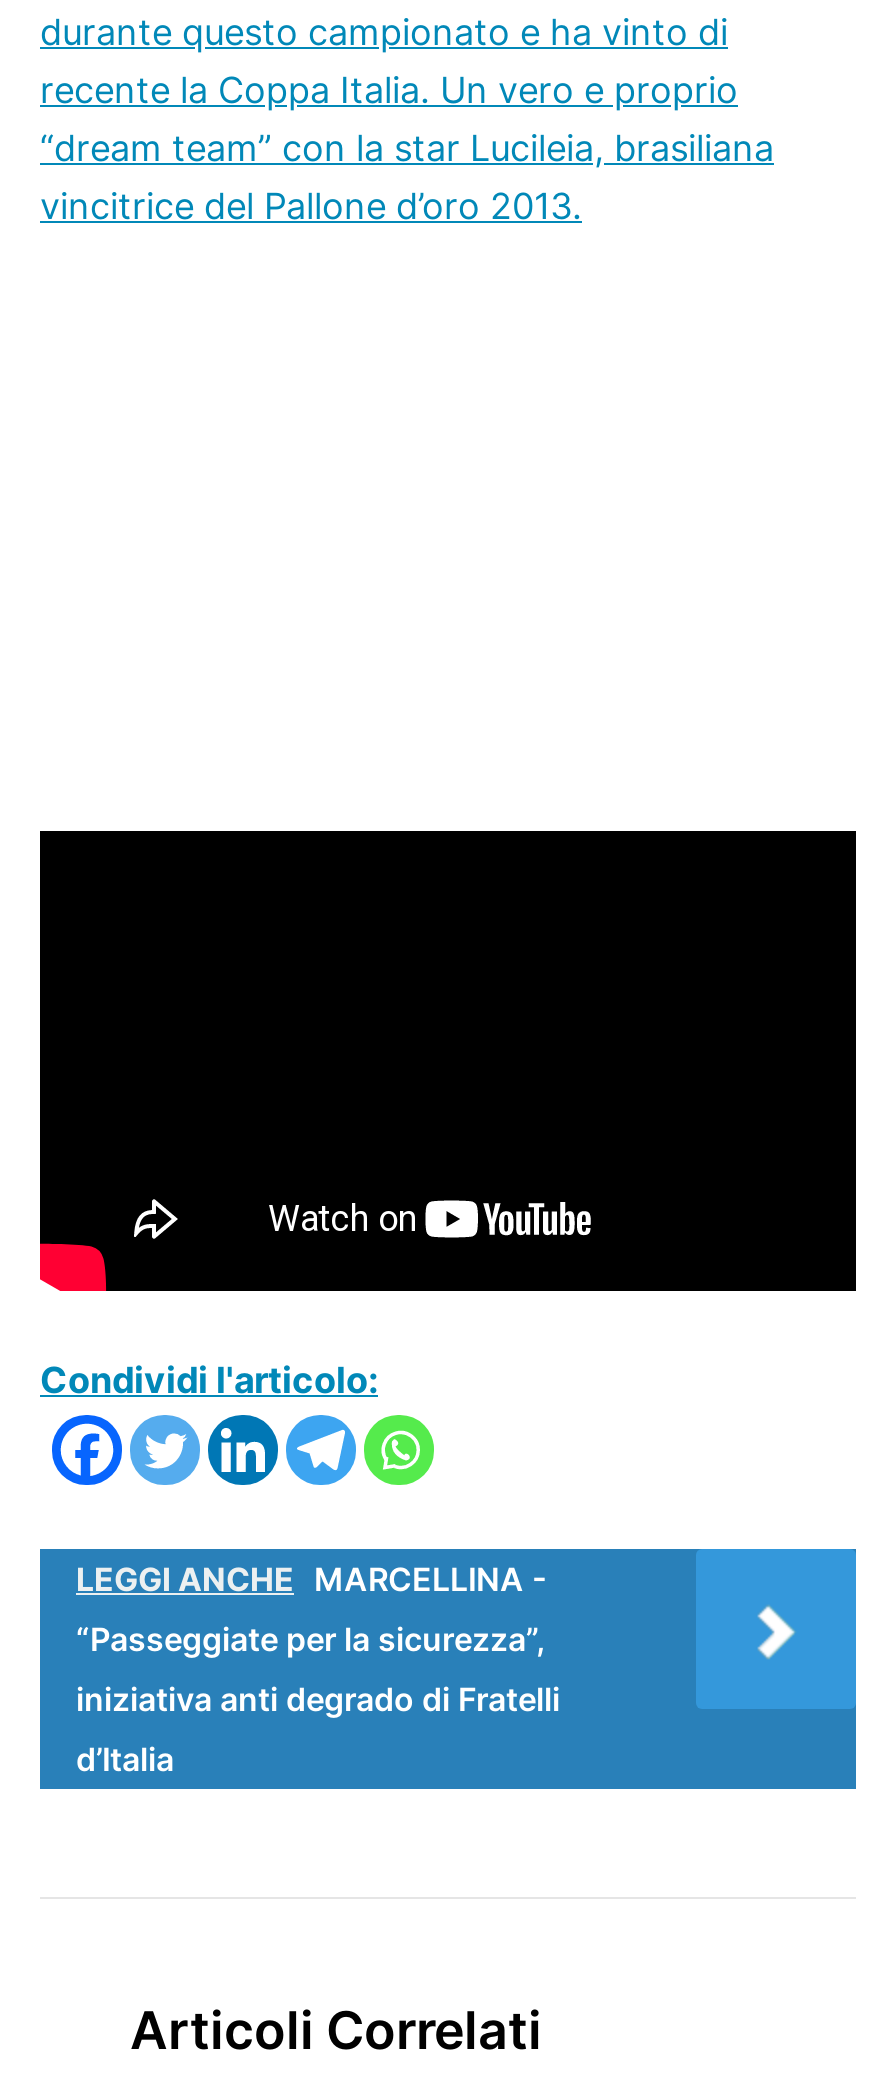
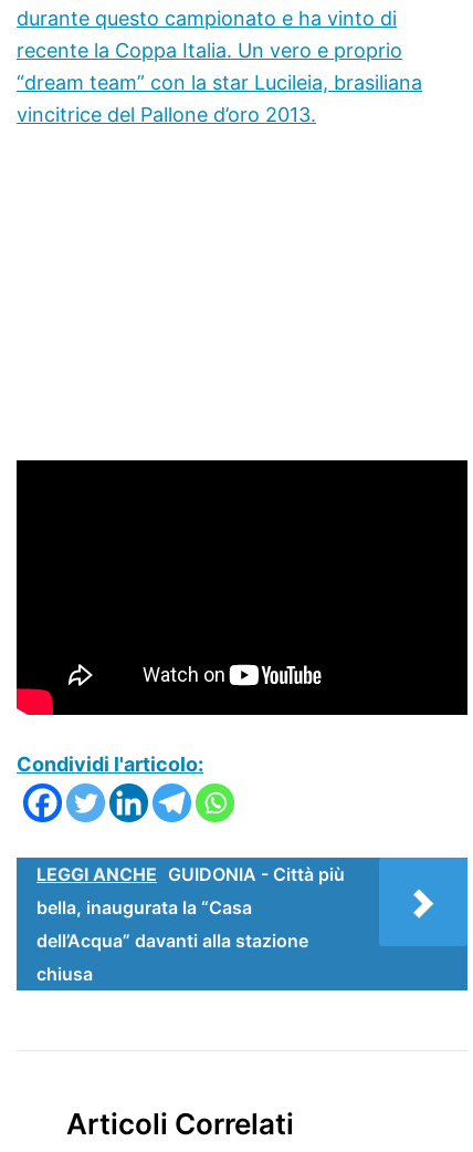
[76,1559,546,1599] LEGGI ANCHE MARCELLINA - -> [36,863,345,885] LEGGI ANCHE GUIDONIA - Città più
[76,1619,546,1659] “Passeggiate per la sicurezza”, -> [36,896,252,918] bella, inaugurata la “Casa
[76,1679,560,1719] iniziativa anti degrado di Fratelli -> [36,929,308,951] dell’Acqua” davanti alla stazione
[76,1739,174,1779] d’Italia -> [36,963,93,985] chiusa

